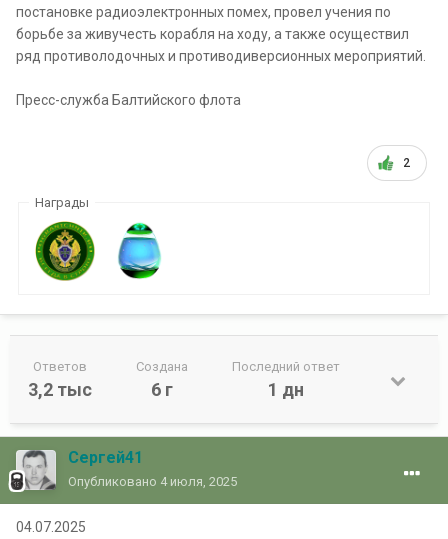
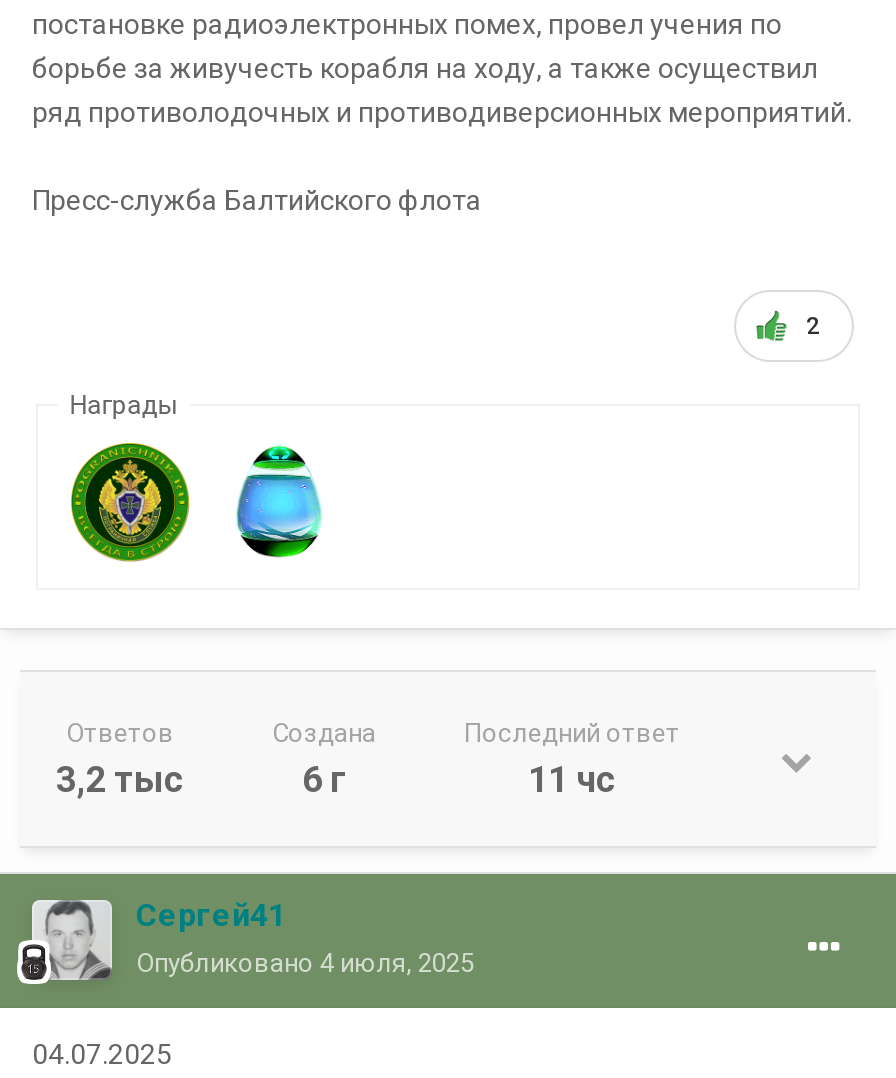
[268,379,304,400] 1 дн -> [528,759,616,801] 11 чс

